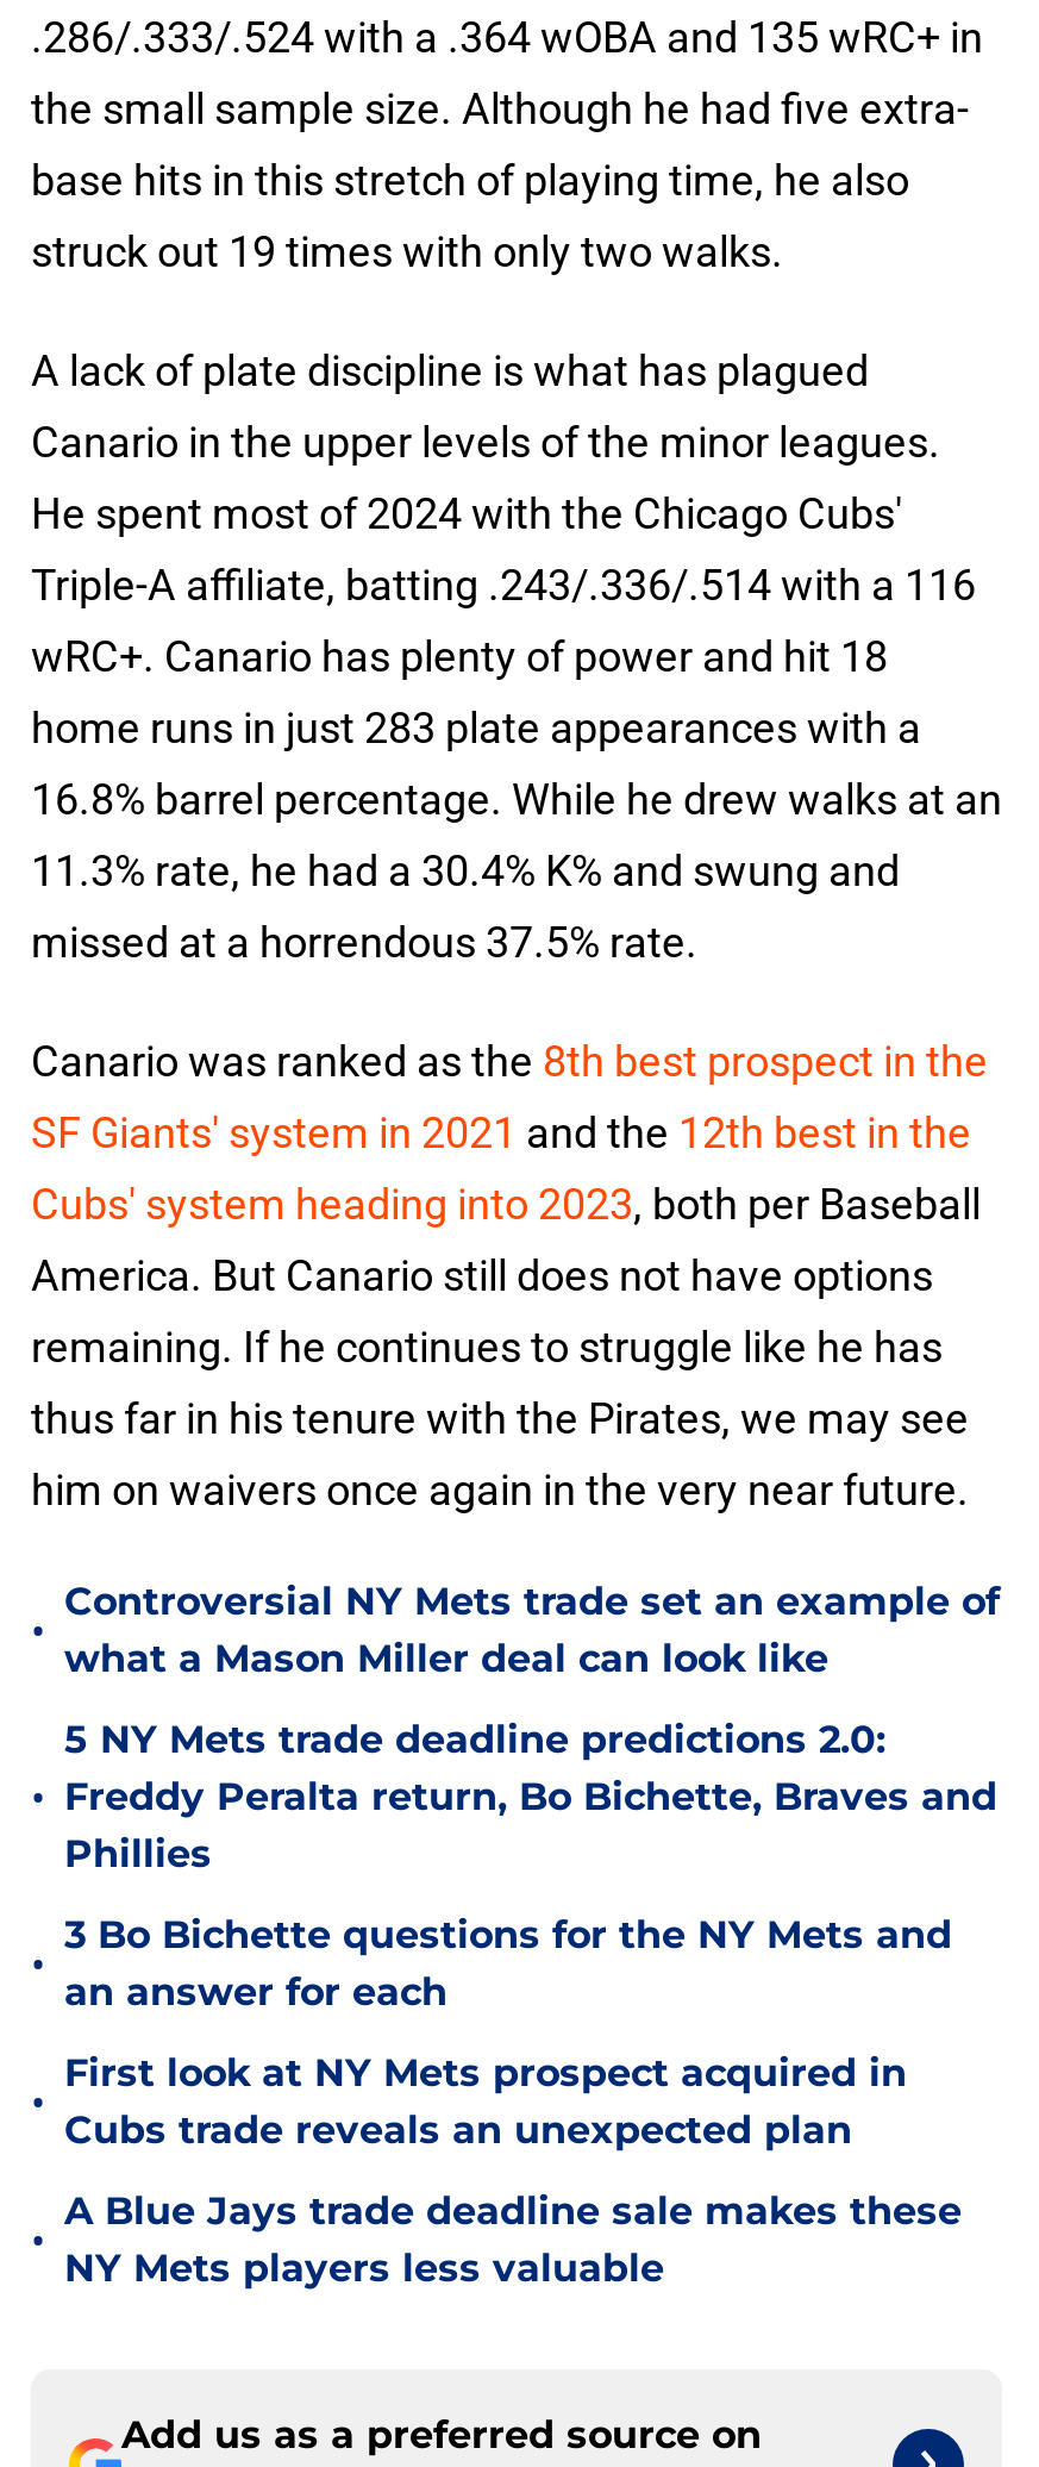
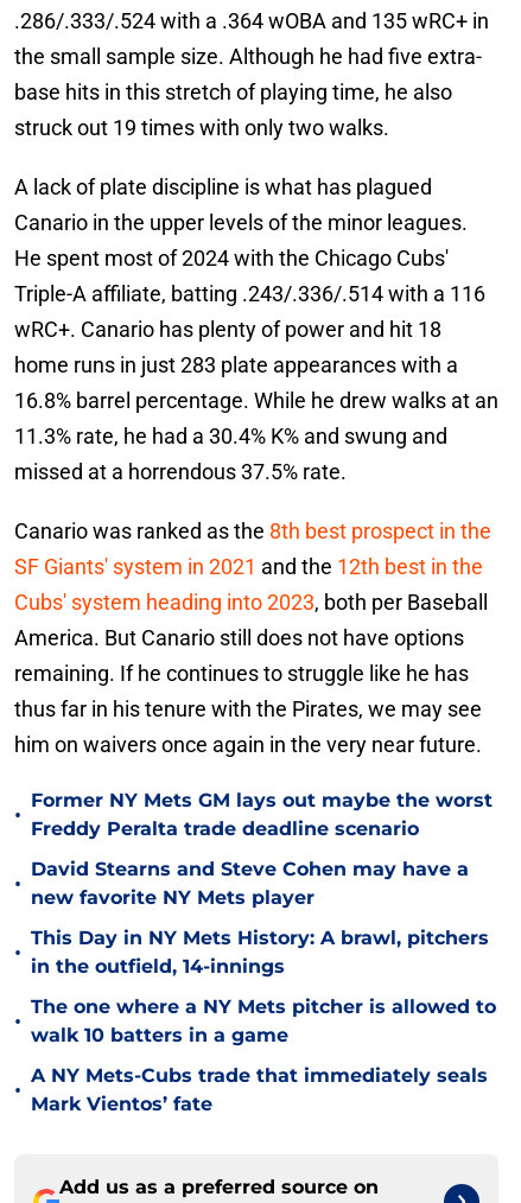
[64,1579,1000,1681] Controversial NY Mets trade set an example of | what a Mason Miller deal can look like -> [31,789,493,840] Former NY Mets GM lays out maybe the worst | Freddy Peralta trade deadline scenario
[64,1717,997,1876] 5 NY Mets trade deadline predictions 2.0: | Freddy Peralta return, Bo Bichette, Braves and | Phillies -> [31,858,469,909] David Stearns and Steve Cohen may have a | new favorite NY Mets player
[64,1912,952,2015] 3 Bo Bichette questions for the NY Mets and | an answer for each -> [31,927,489,978] This Day in NY Mets History: A brawl, pitchers | in the outfield, 14-innings
[64,2050,907,2153] First look at NY Mets prospect acquired in | Cubs trade reveals an unexpected plan -> [31,995,496,1046] The one where a NY Mets pitcher is allowed to | walk 10 batters in a game
[64,2188,962,2291] A Blue Jays trade deadline sale makes these | NY Mets players less valuable -> [31,1064,488,1115] A NY Mets-Cubs trade that immediately seals | Mark Vientos’ fate

